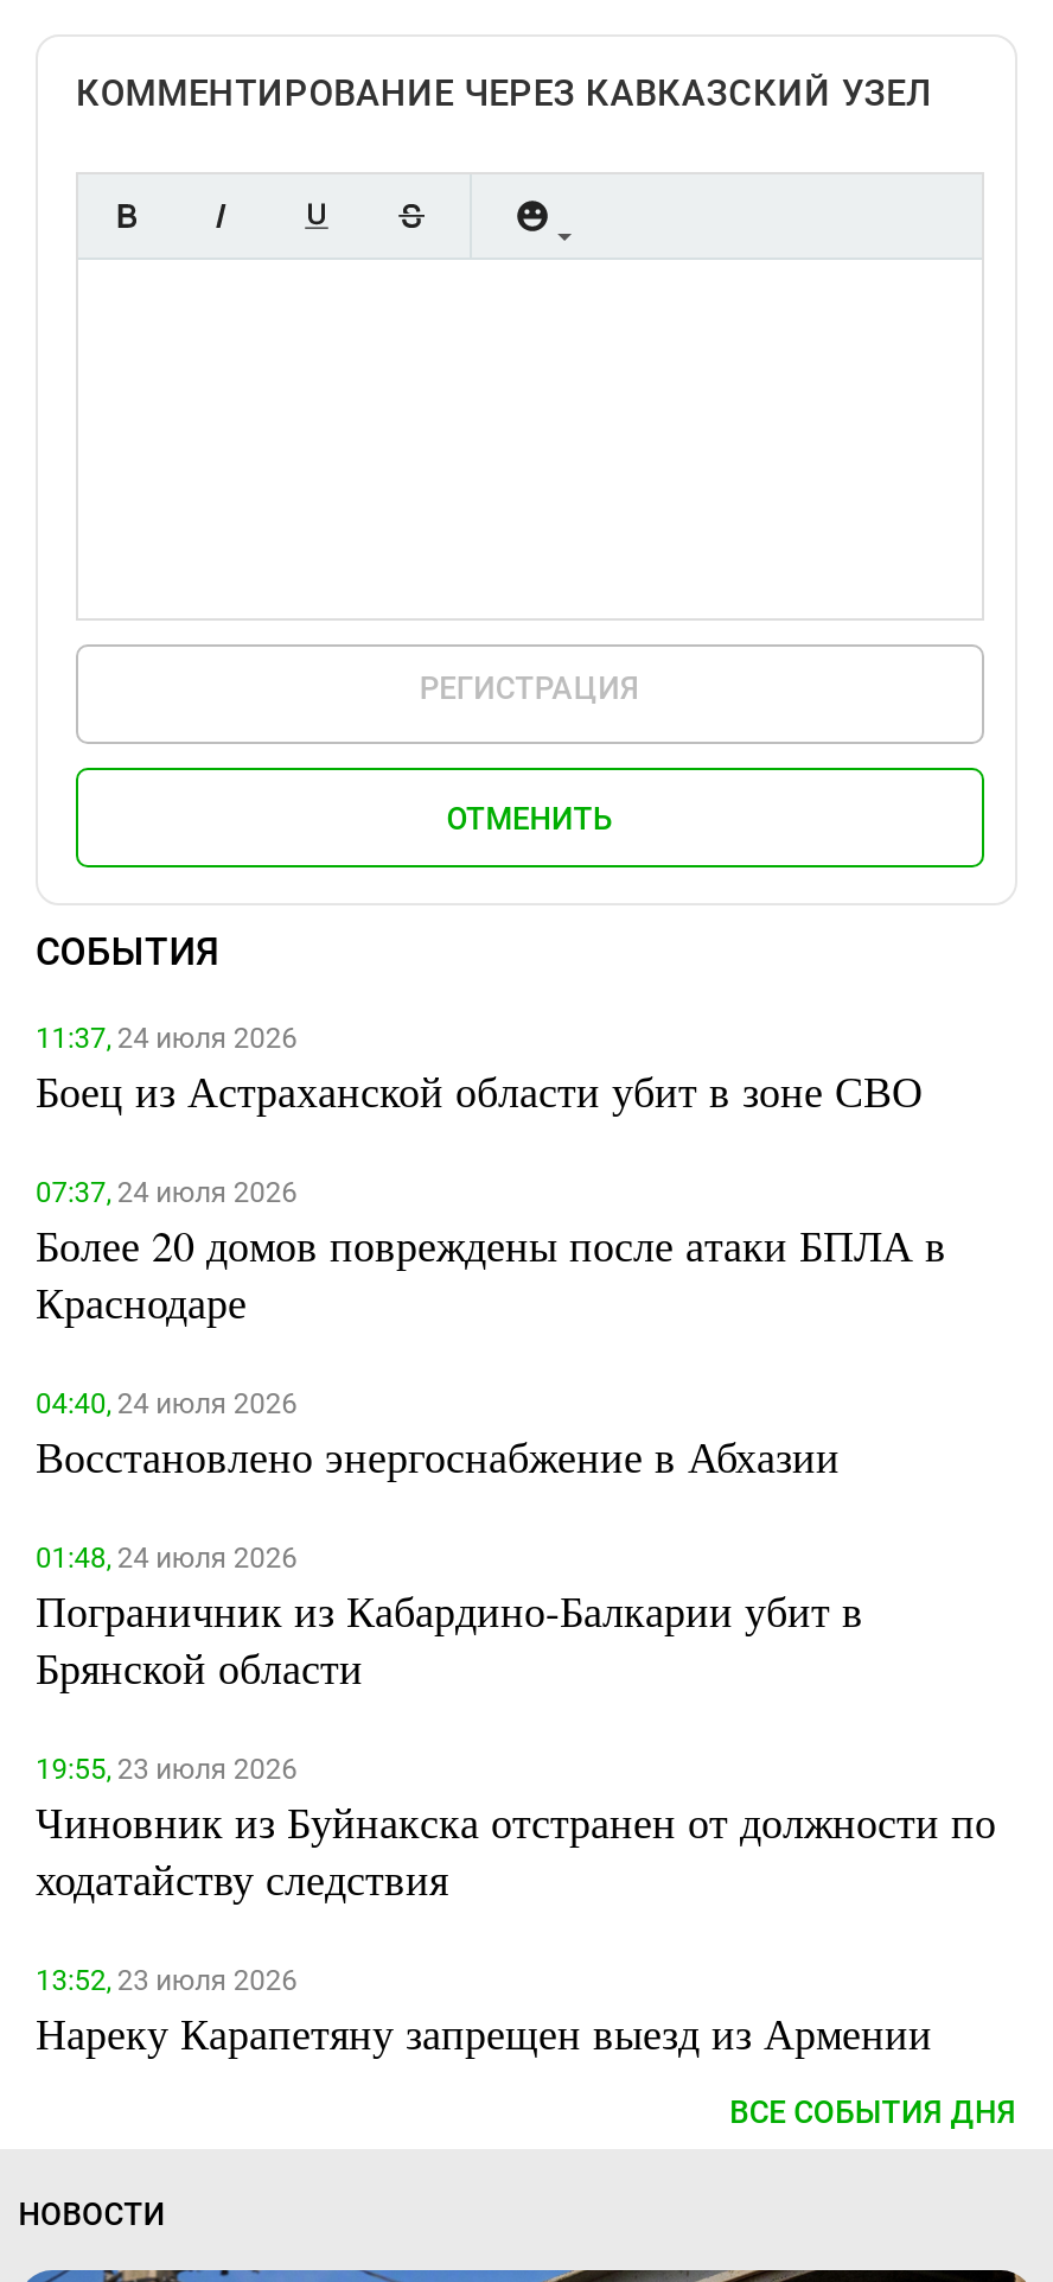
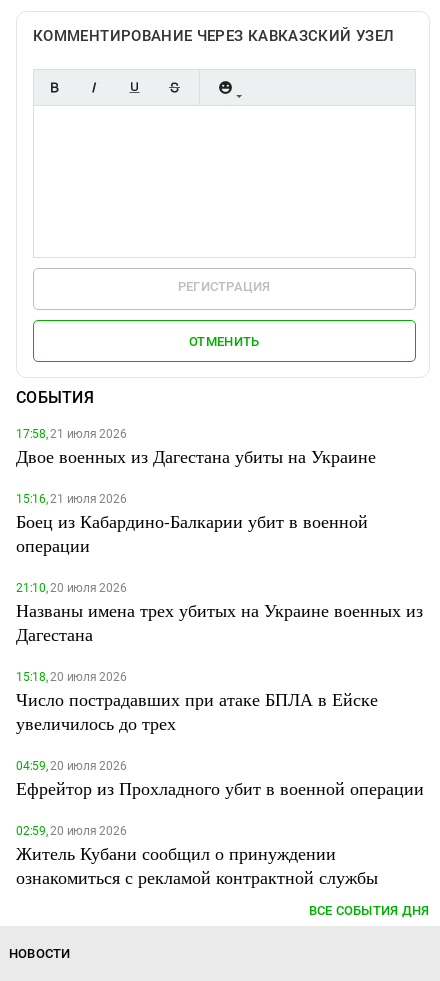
[36,1023,923,1120] 11:37, 24 июля 2026 | Боец из Астраханской области убит в зоне СВО -> [16,427,376,468] 17:58, 21 июля 2026 | Двое военных из Дагестана убиты на Украине
[36,1177,946,1331] 07:37, 24 июля 2026 | Более 20 домов повреждены после атаки БПЛА в | Краснодаре -> [16,492,368,557] 15:16, 21 июля 2026 | Боец из Кабардино-Балкарии убит в военной | операции
[36,1388,840,1486] 04:40, 24 июля 2026 | Восстановлено энергоснабжение в Абхазии -> [16,581,423,646] 21:10, 20 июля 2026 | Названы имена трех убитых на Украине военных из | Дагестана
[36,1543,863,1697] 01:48, 24 июля 2026 | Пограничник из Кабардино-Балкарии убит в | Брянской области -> [16,670,378,735] 15:18, 20 июля 2026 | Число пострадавших при атаке БПЛА в Ейске | увеличилось до трех
[36,1754,996,1908] 19:55, 23 июля 2026 | Чиновник из Буйнакска отстранен от должности по | ходатайству следствия -> [16,759,424,800] 04:59, 20 июля 2026 | Ефрейтор из Прохладного убит в военной операции
[36,1965,932,2062] 13:52, 23 июля 2026 | Нареку Карапетяну запрещен выезд из Армении -> [16,824,378,889] 02:59, 20 июля 2026 | Житель Кубани сообщил о принуждении | ознакомиться с рекламой контрактной службы

